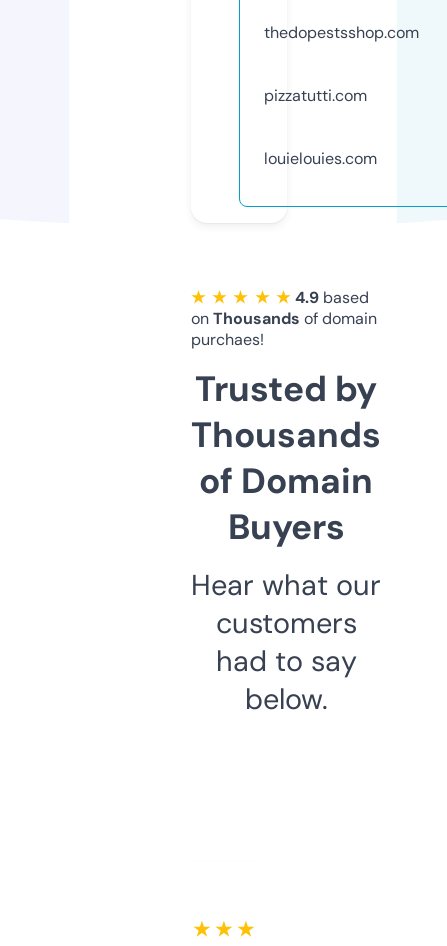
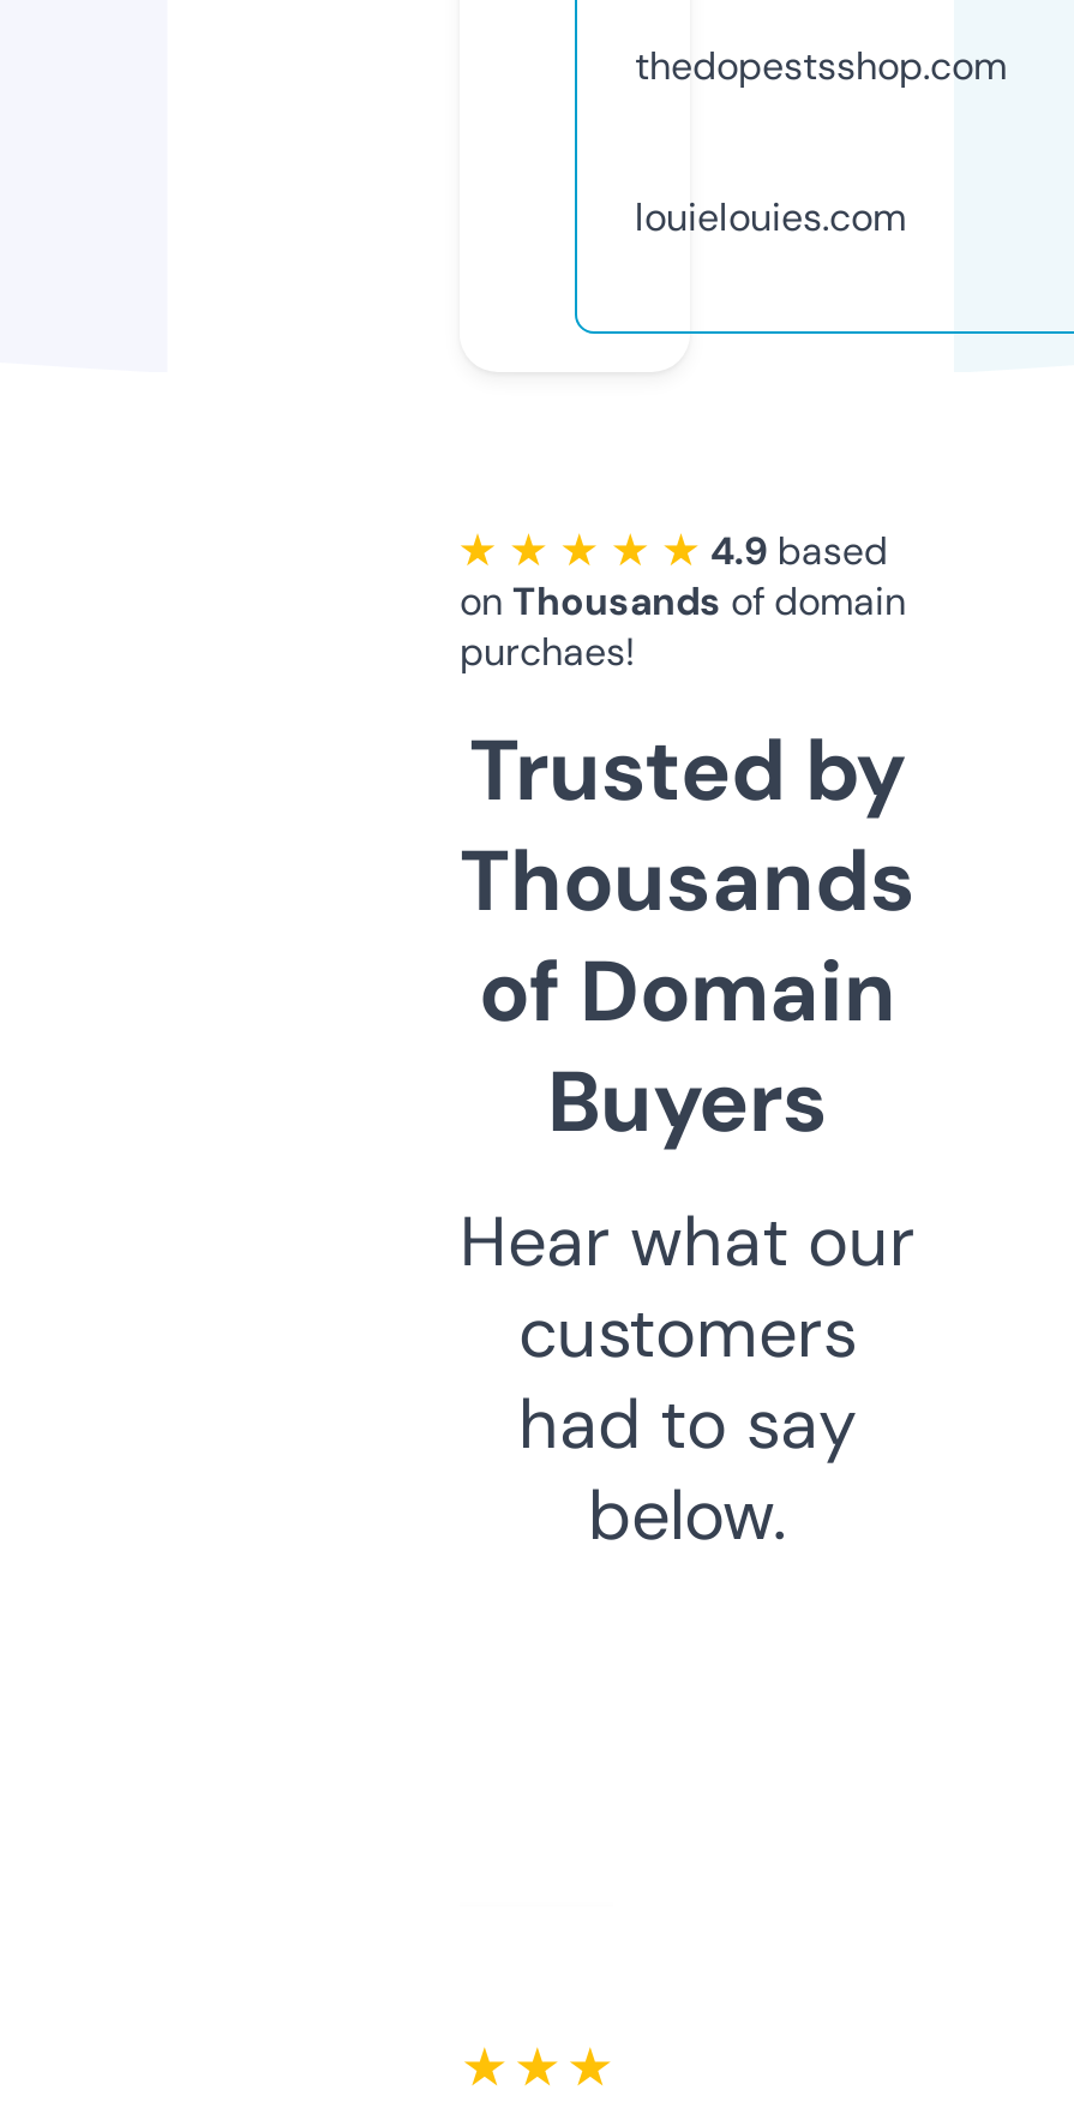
[264,85,367,106] pizzatutti.com -> none

